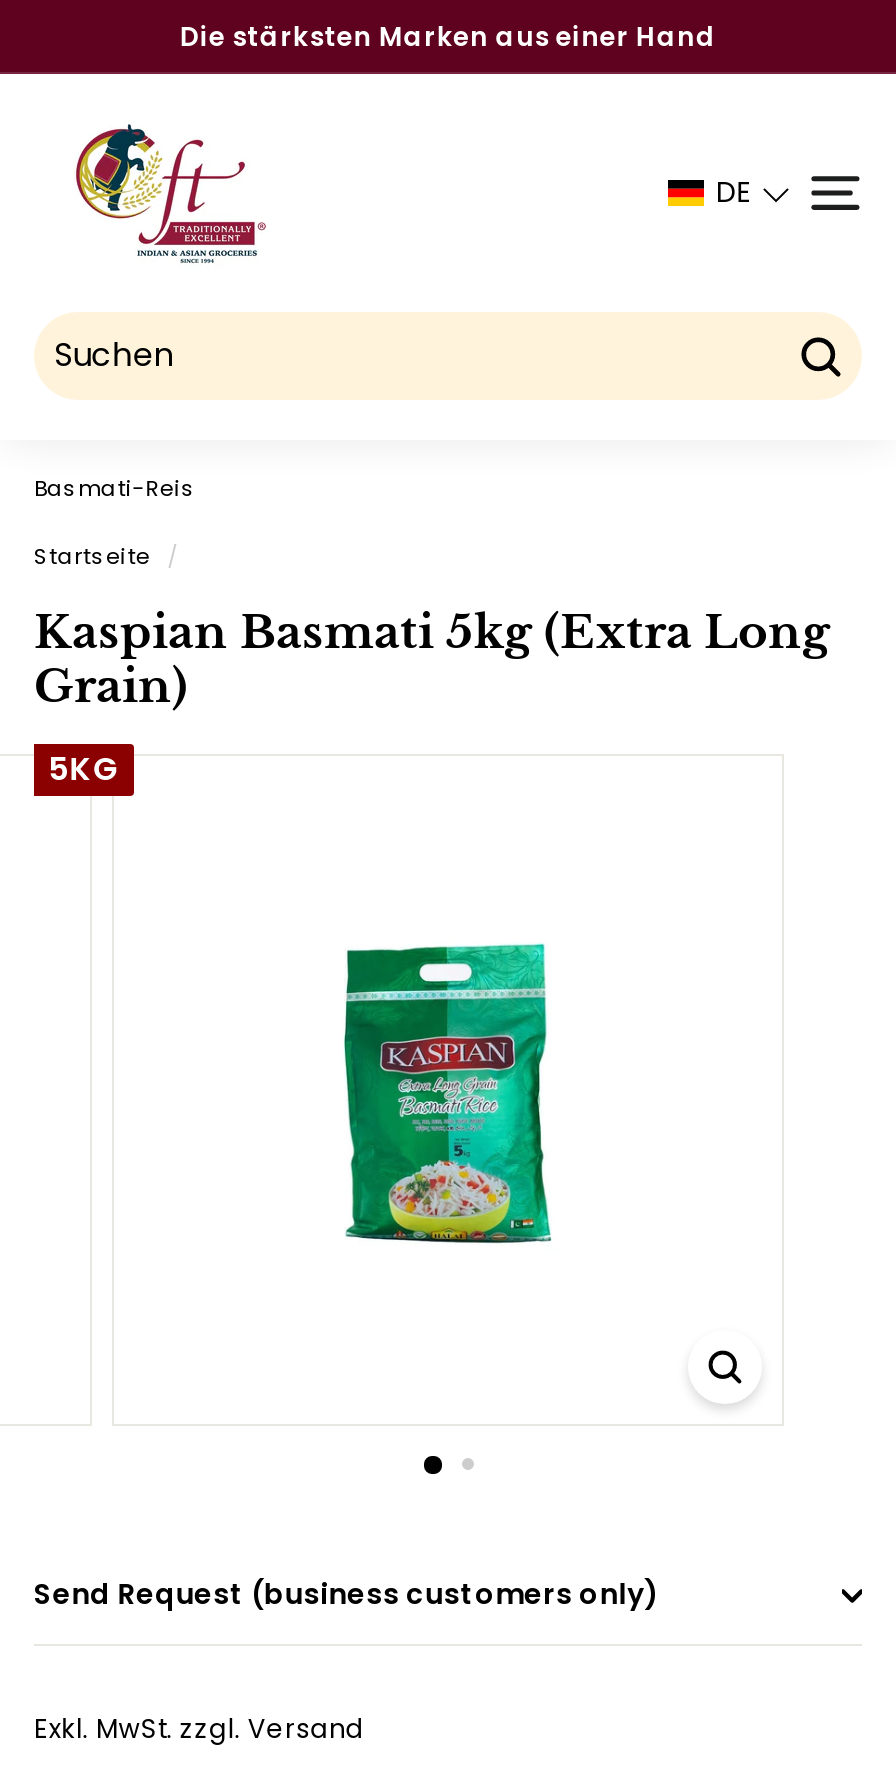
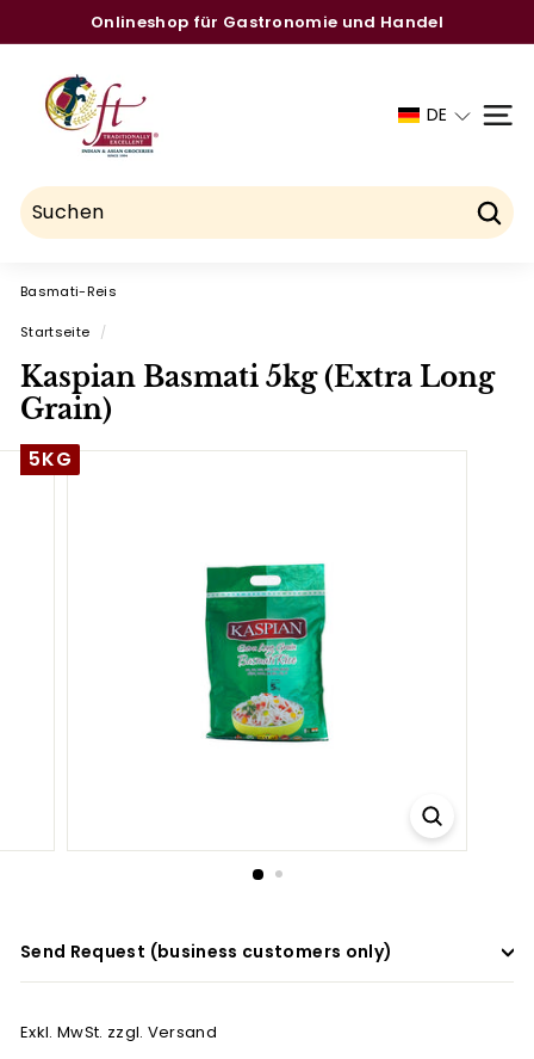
[180,18,716,56] Die stärksten Marken aus einer Hand -> [91,11,443,33] Onlineshop für Gastronomie und Handel

